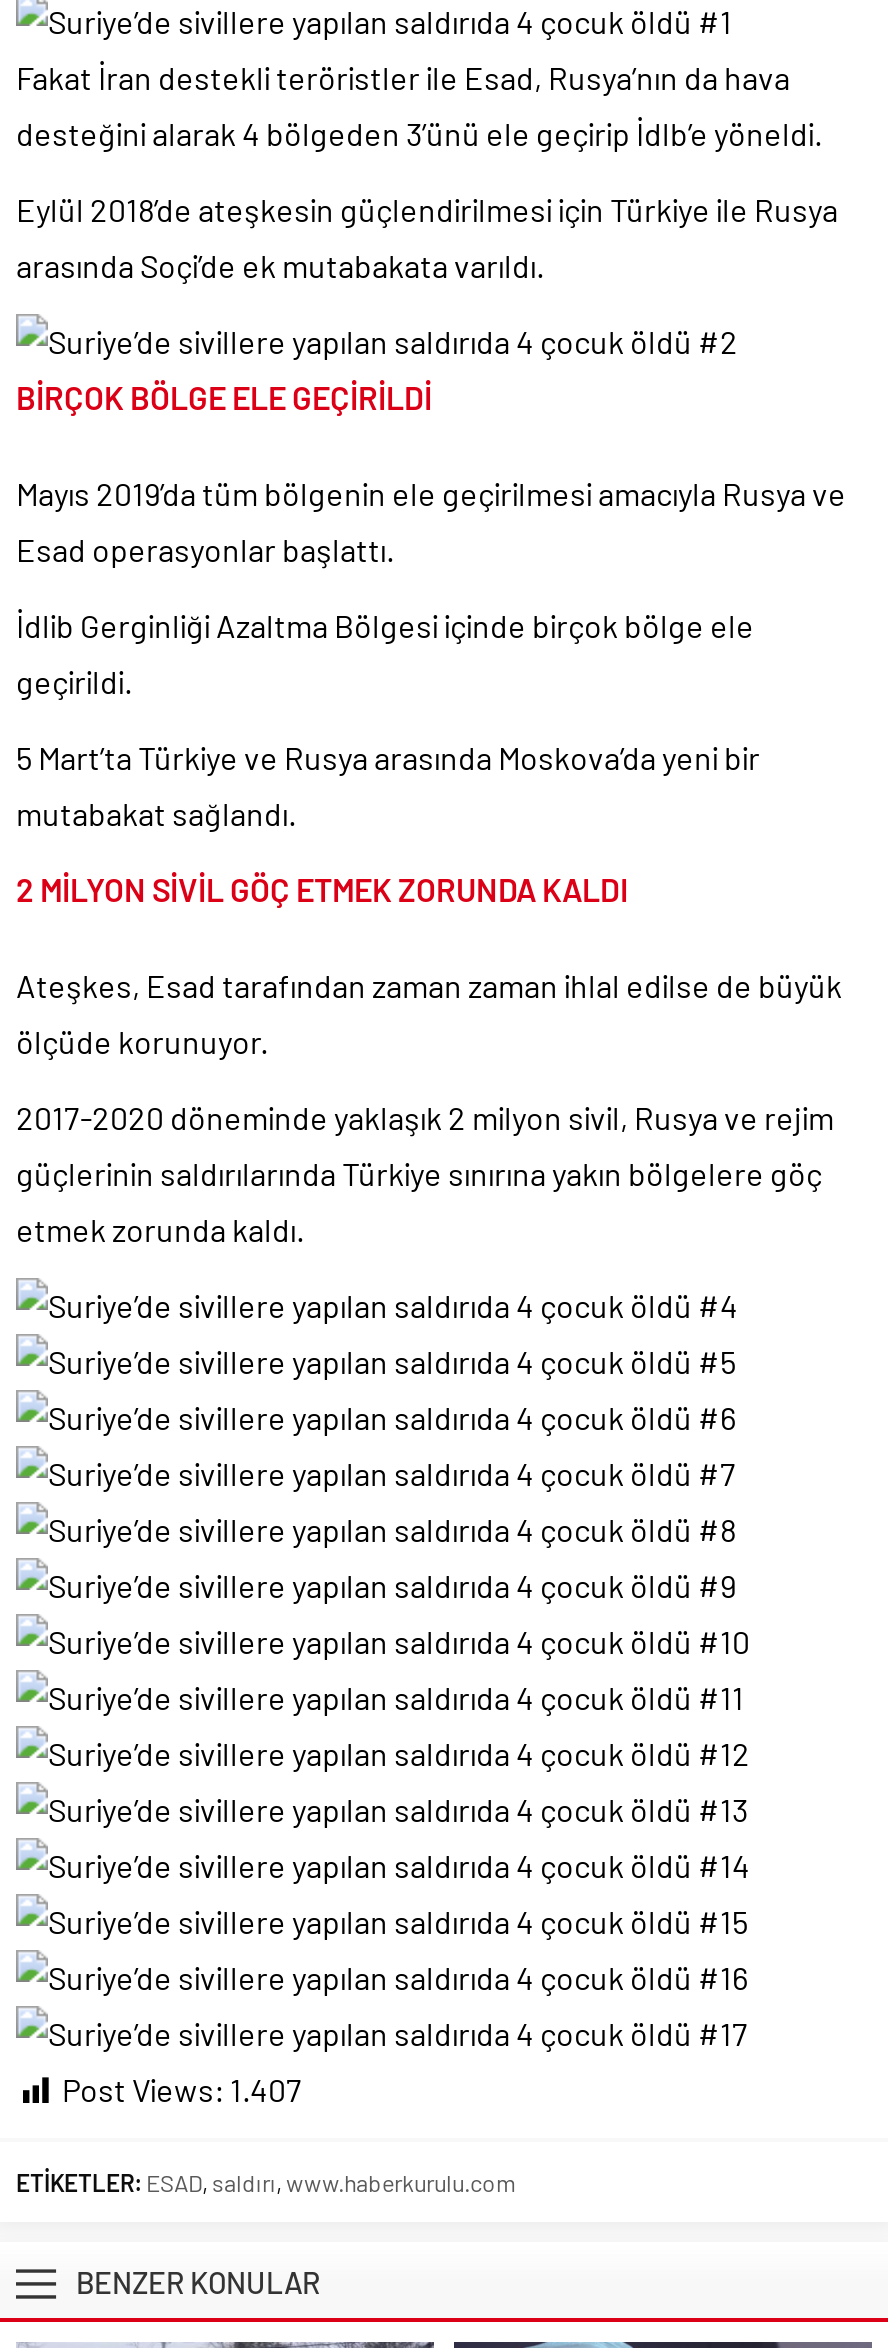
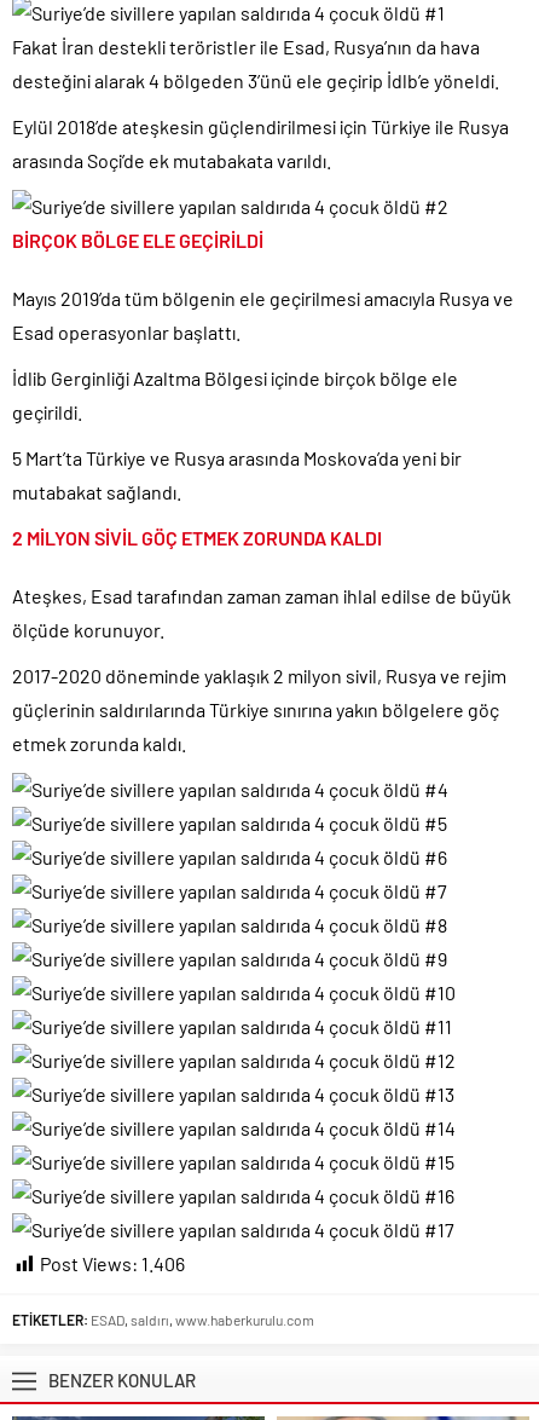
[62,2070,302,2108] Post Views: 1.407 -> [40,1252,185,1275] Post Views: 1.406

